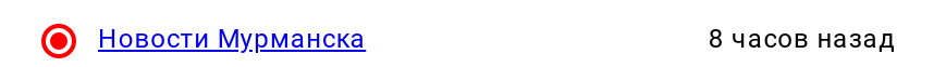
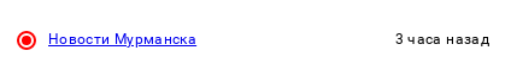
[708,24,895,55] 8 часов назад -> [395,31,489,48] 3 часа назад

